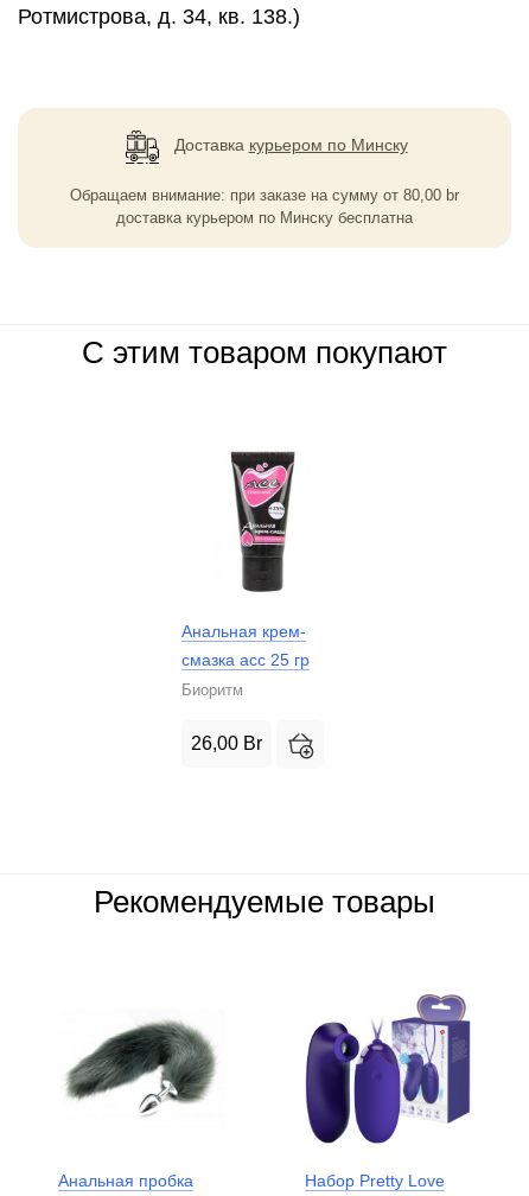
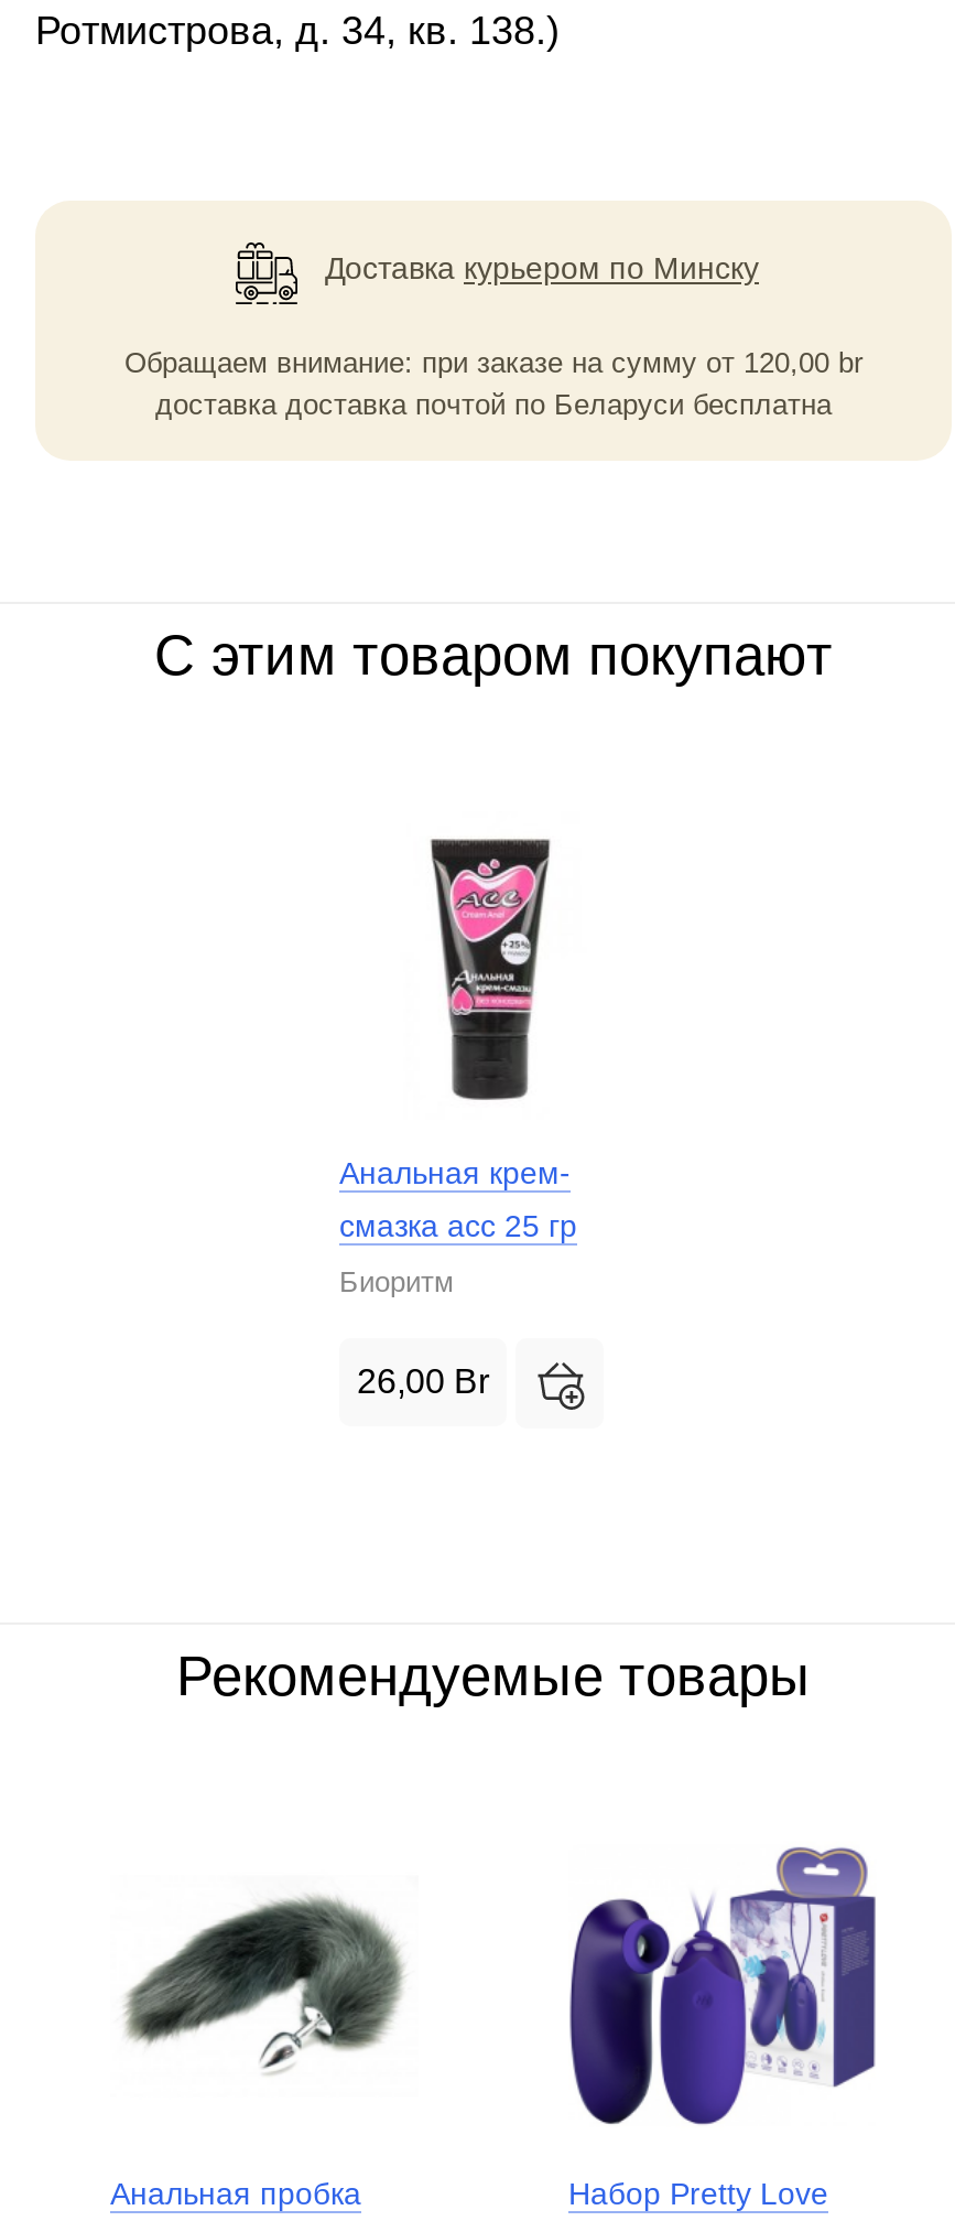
[70,186,459,227] Обращаем внимание: при заказе на сумму от 80,00 br | доставка курьером по Минску бесплатна -> [124,346,862,421] Обращаем внимание: при заказе на сумму от 120,00 br | доставка доставка почтой по Беларуси бесплатна

